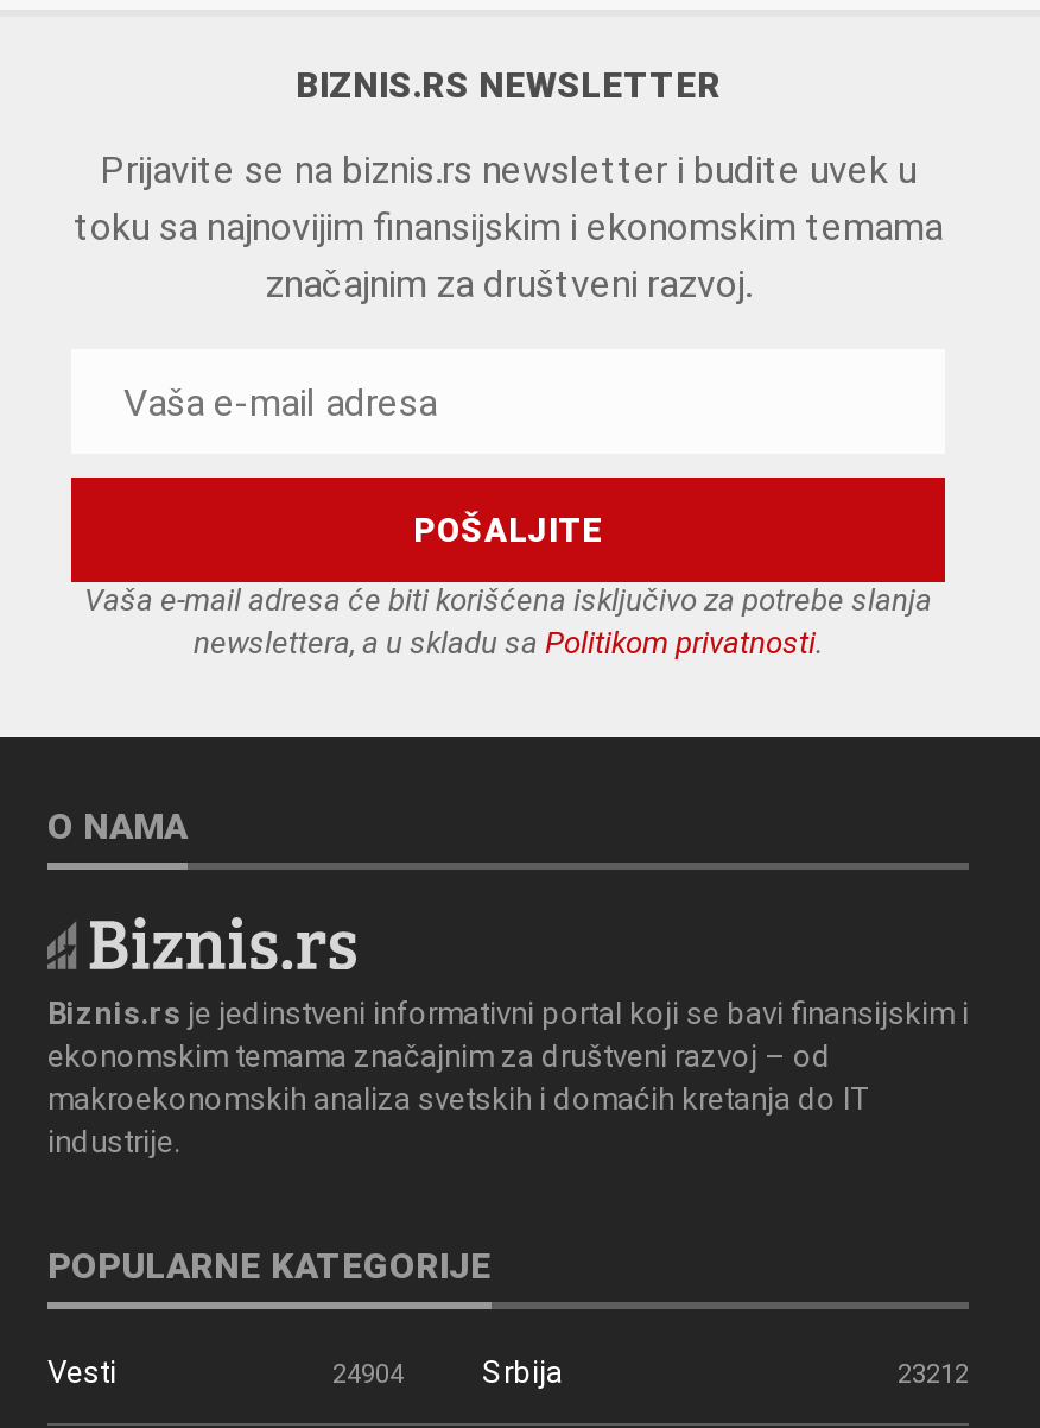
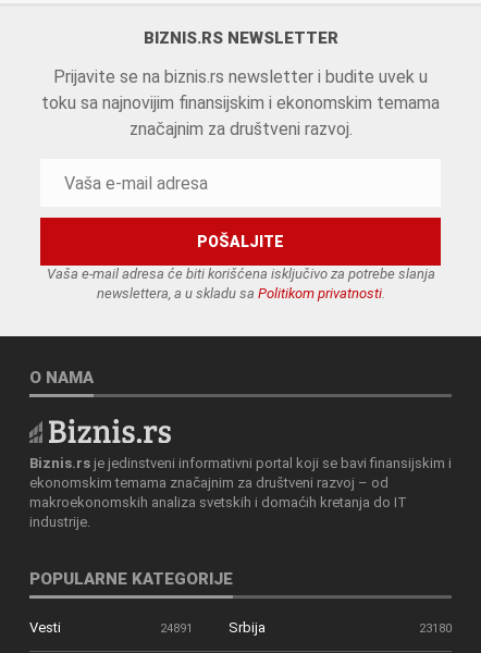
[332,1359,404,1390] 24904 -> [160,621,193,635] 24891
[898,1359,969,1390] 23212 -> [419,621,452,635] 23180

